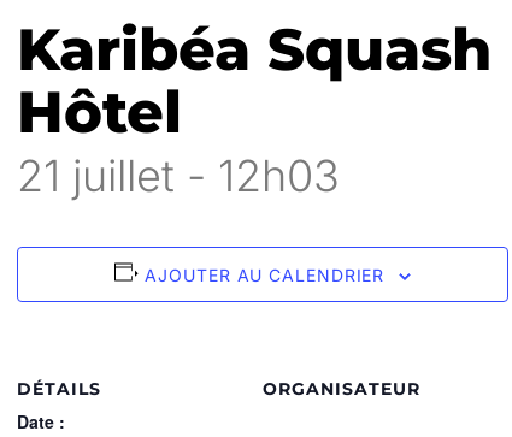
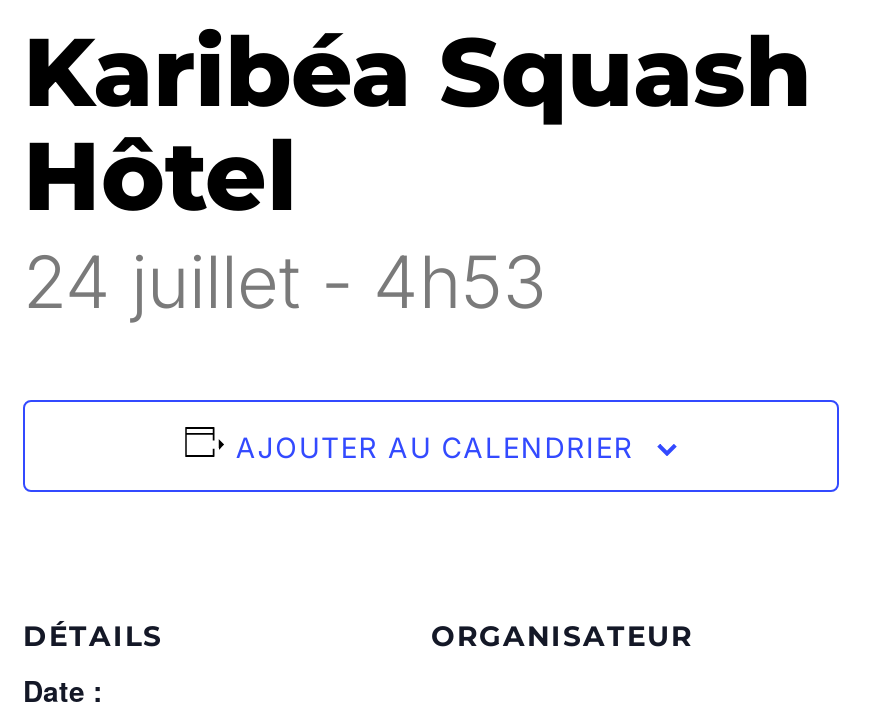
[17,149,340,202] 21 juillet - 12h03 -> [23,237,547,325] 24 juillet - 4h53

